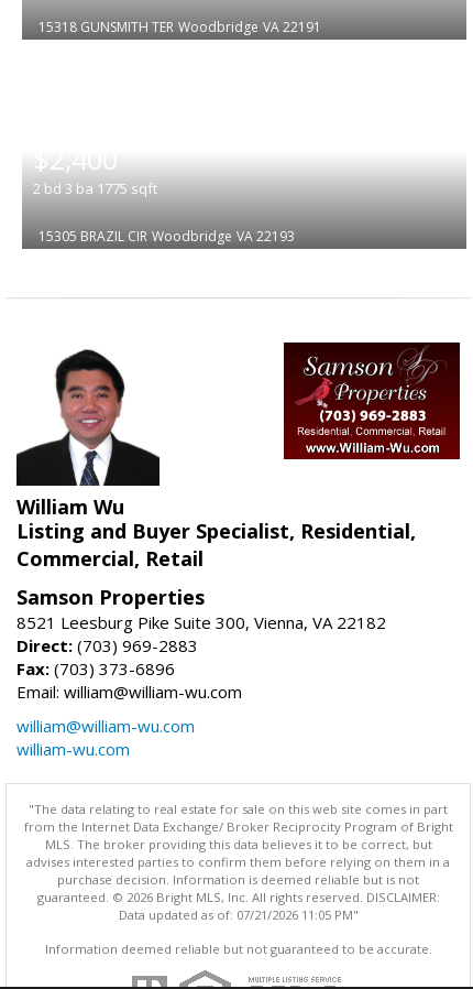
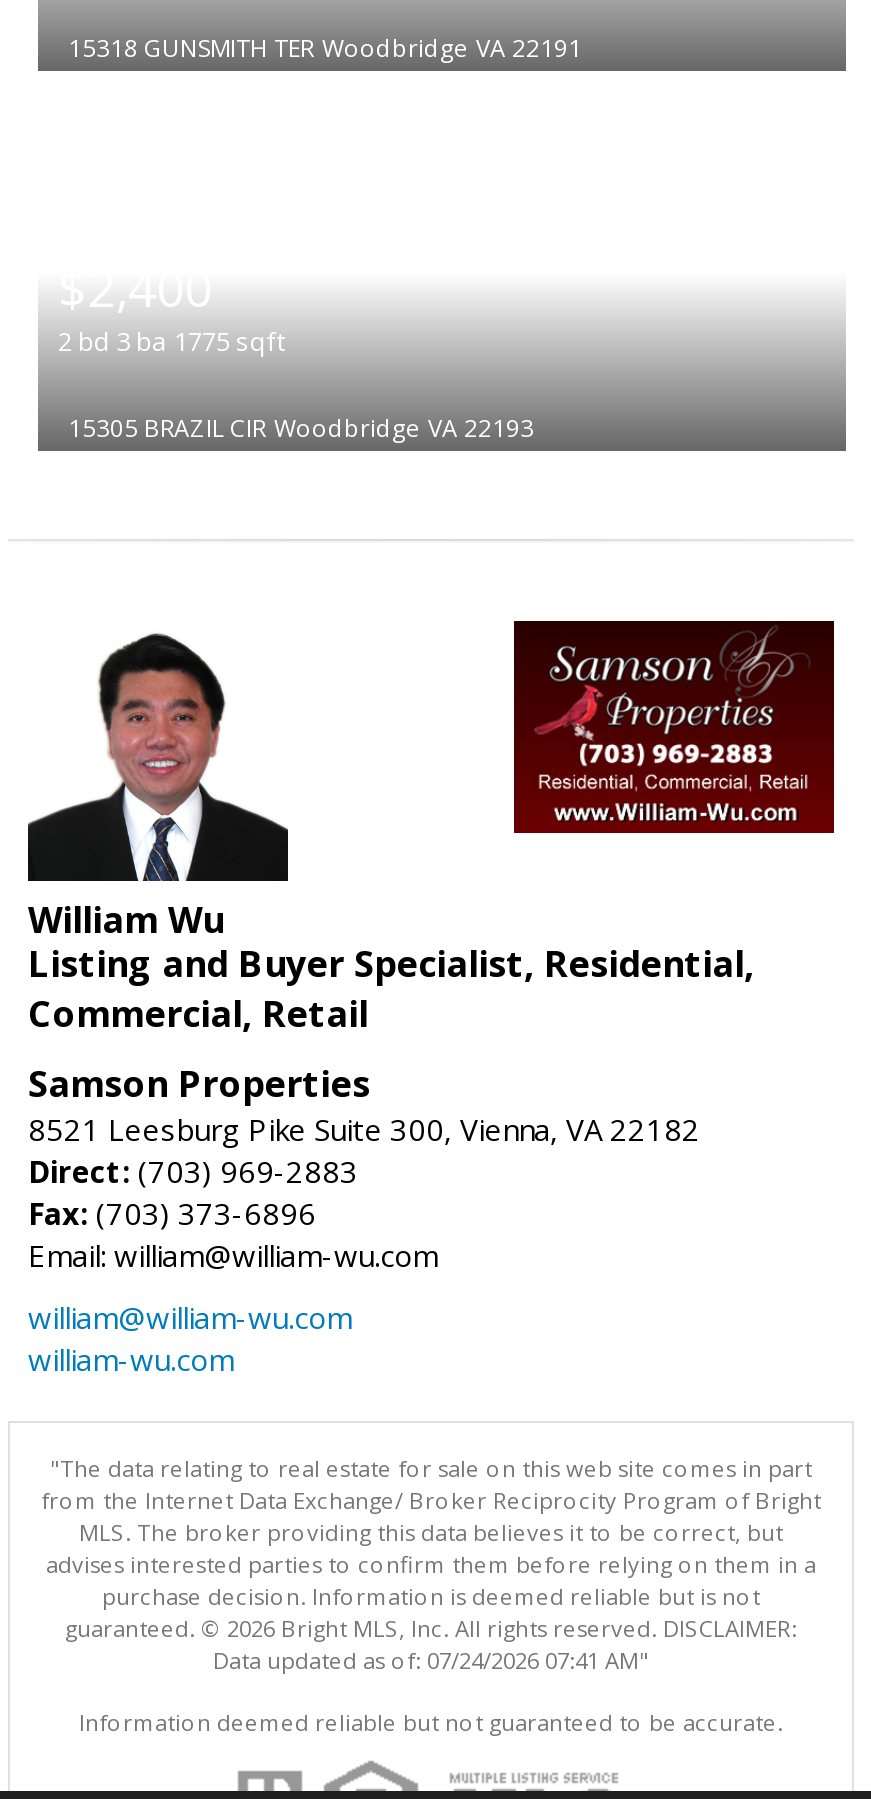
[118,906,358,923] Data updated as of: 07/21/2026 11:05 PM" -> [213,1644,649,1674] Data updated as of: 07/24/2026 07:41 AM"

